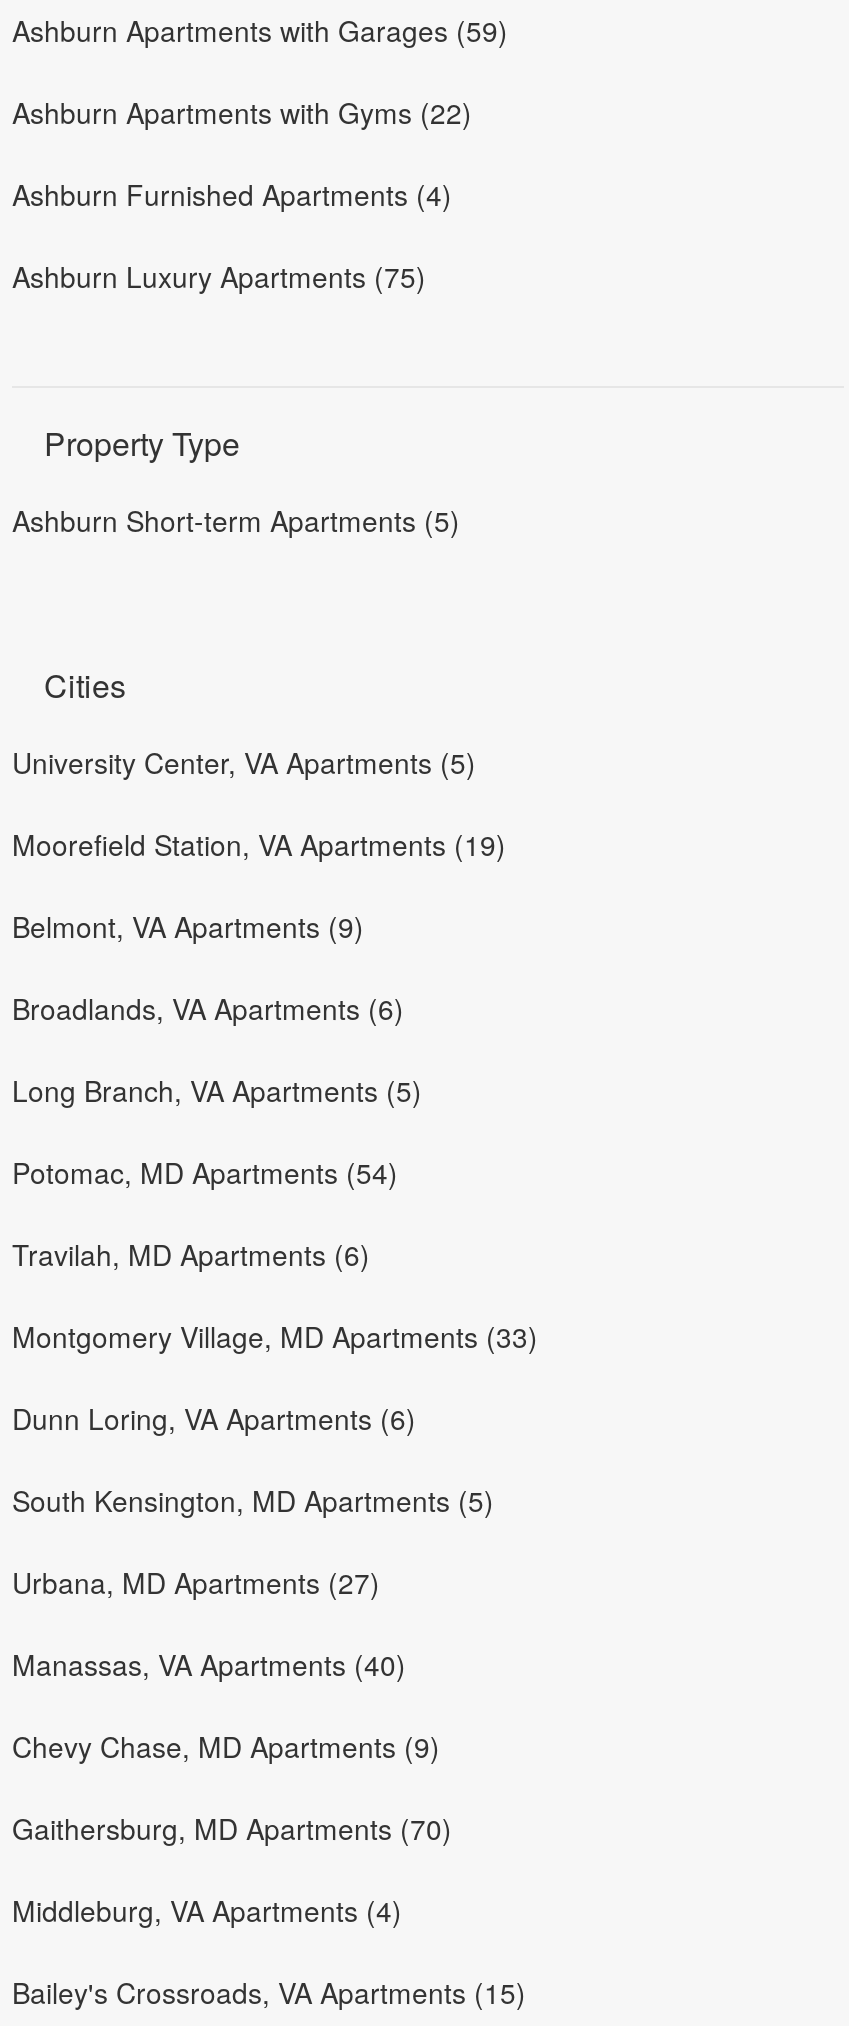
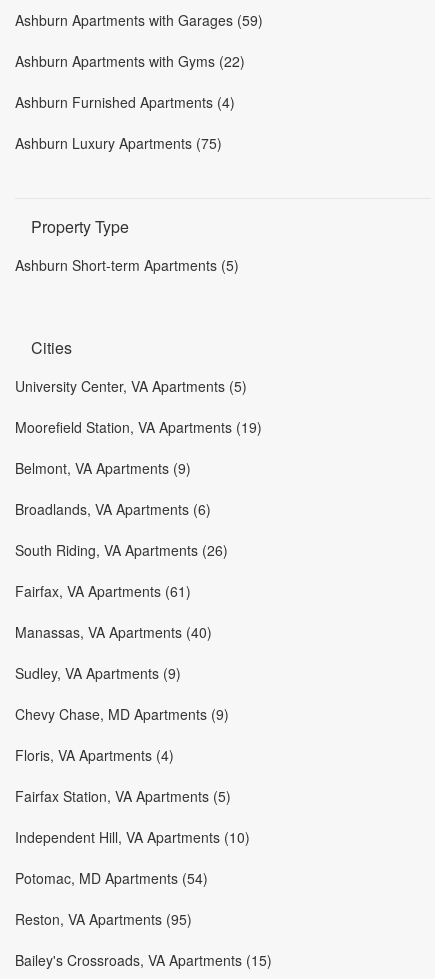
[12,1069,538,1601] Long Branch, VA Apartments (5) | Travilah, MD Apartments (6) | Montgomery Village, MD Apartments (33) | Dunn Loring, VA Apartments (6) | South Kensington, MD Apartments (5) | Urbana, MD Apartments (27) -> [15,540,228,601] South Riding, VA Apartments (26) | Fairfax, VA Apartments (61)
moved [12,1151,398,1191] -> [15,868,208,888]: Potomac, MD Apartments (54)
moved [12,1643,406,1683] -> [15,622,212,642]: Manassas, VA Apartments (40)
none -> [15,663,181,683] Sudley, VA Apartments (9)
moved [12,1725,440,1765] -> [15,704,229,724]: Chevy Chase, MD Apartments (9)
[12,1807,452,1929] Gaithersburg, MD Apartments (70) | Middleburg, VA Apartments (4) -> [15,745,250,929] Floris, VA Apartments (4) | Fairfax Station, VA Apartments (5) | Independent Hill, VA Apartments (10) | Reston, VA Apartments (95)

